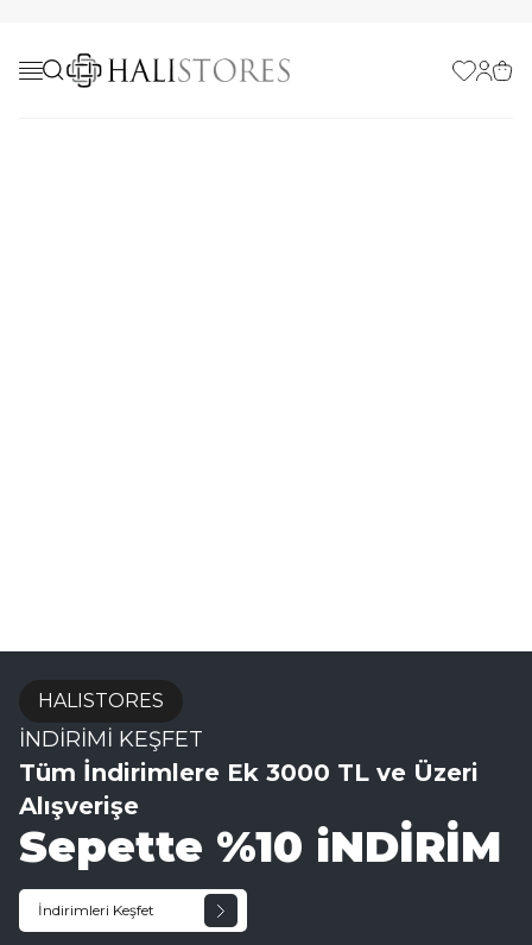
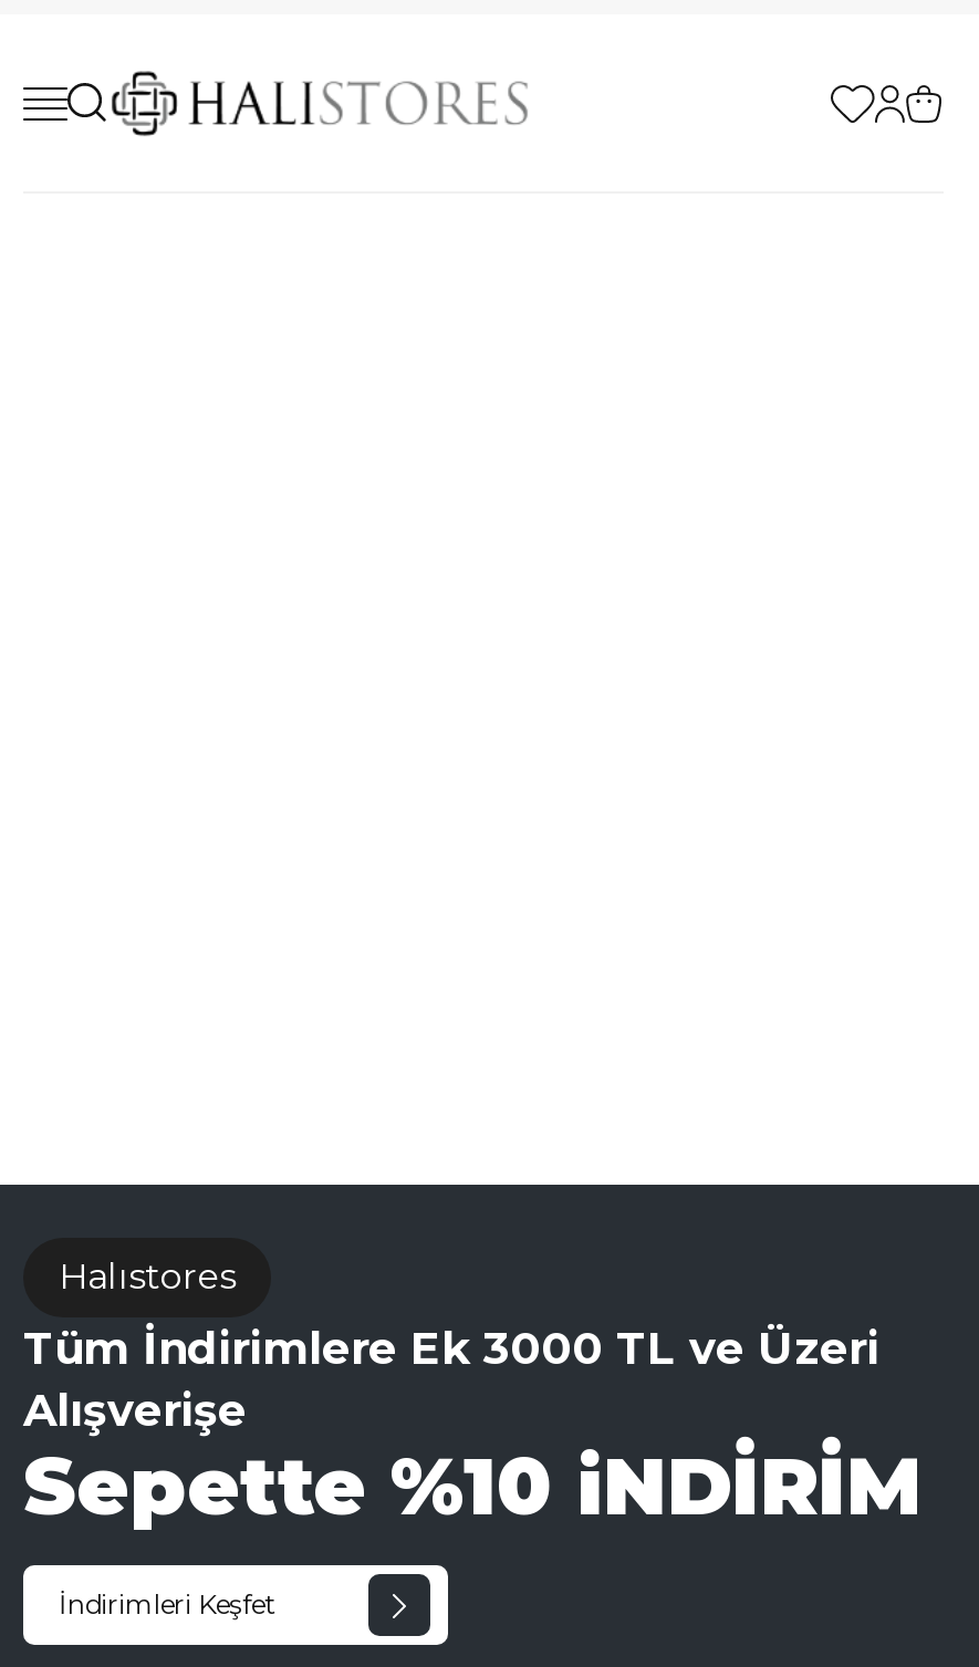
[19,689,203,752] HALISTORES | İNDİRİMİ KEŞFET -> [59,1256,236,1298] Halıstores

